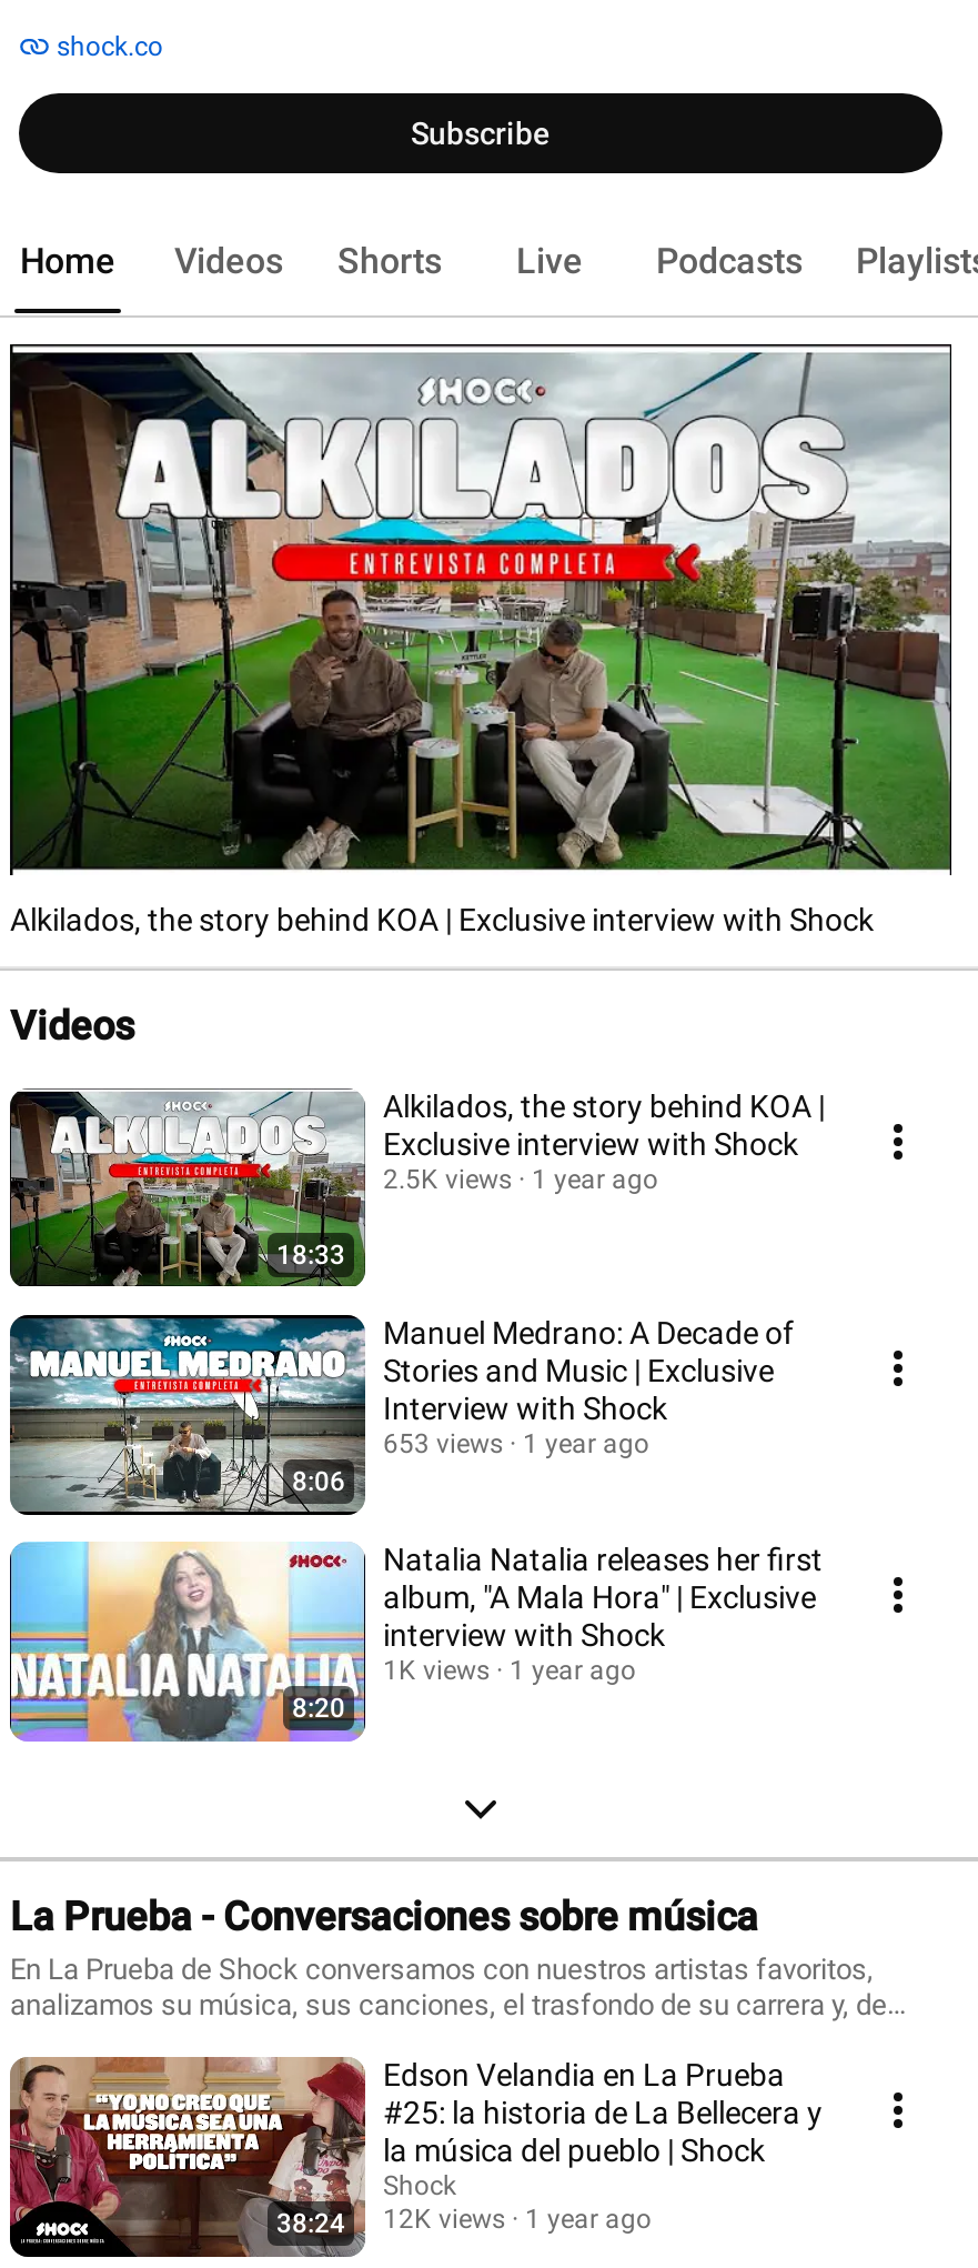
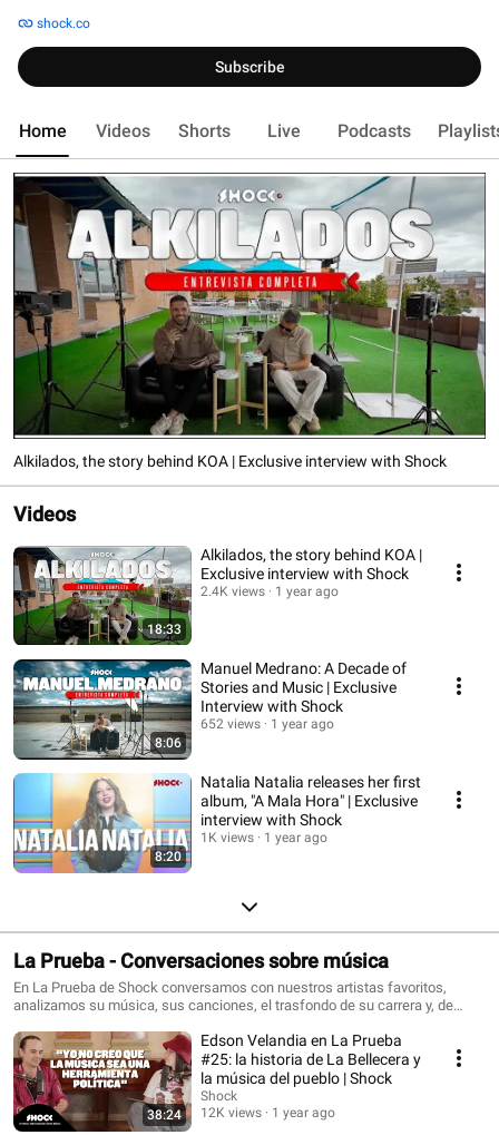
[383,1163,658,1194] 2.5K views 1 year ago -> [200,583,339,599] 2.4K views 1 year ago
[383,1427,649,1458] 653 views 1 year ago -> [200,716,334,731] 652 views 1 year ago

